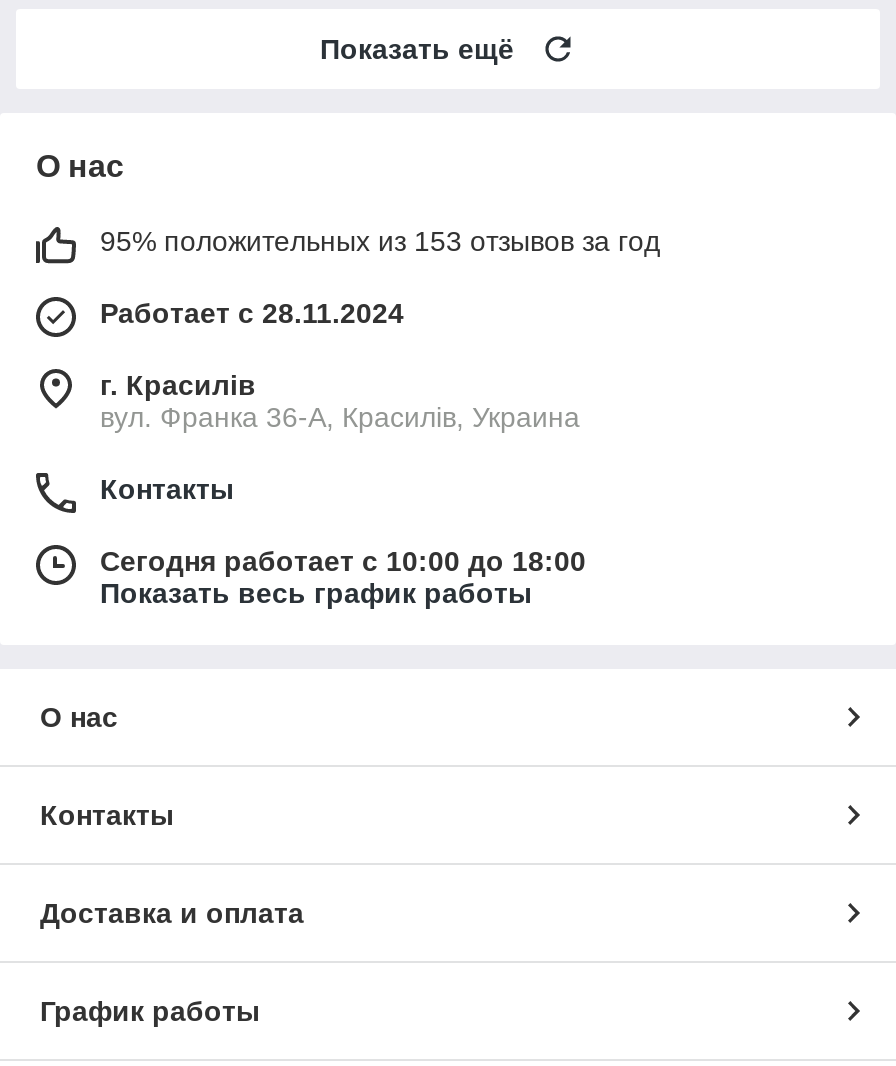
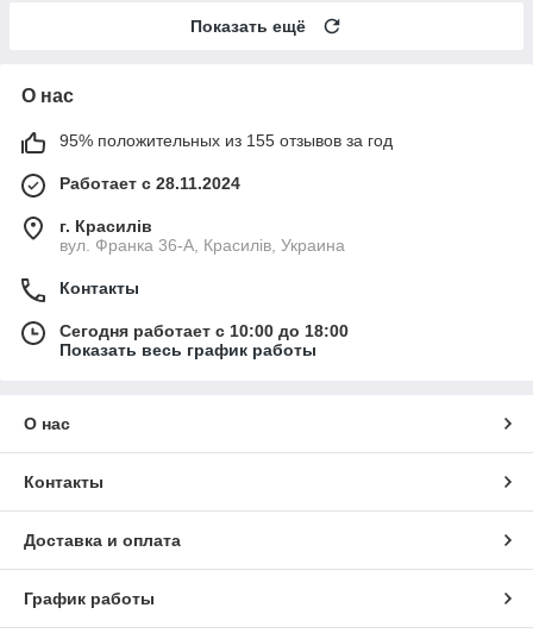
[100,225,660,257] 95% положительных из 153 отзывов за год -> [59,131,393,150] 95% положительных из 155 отзывов за год

